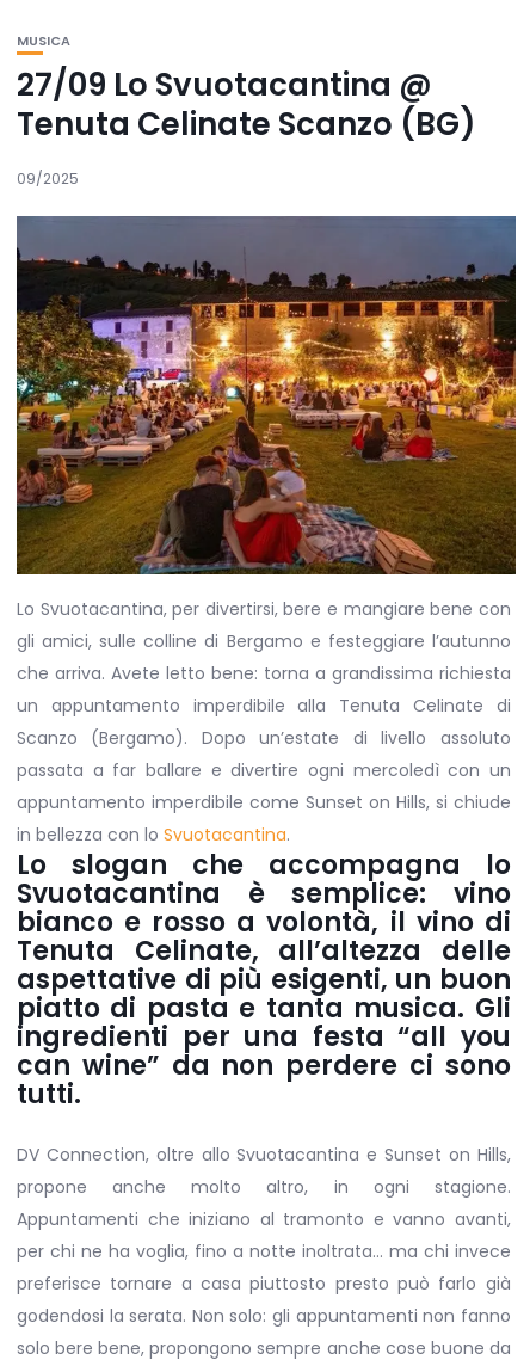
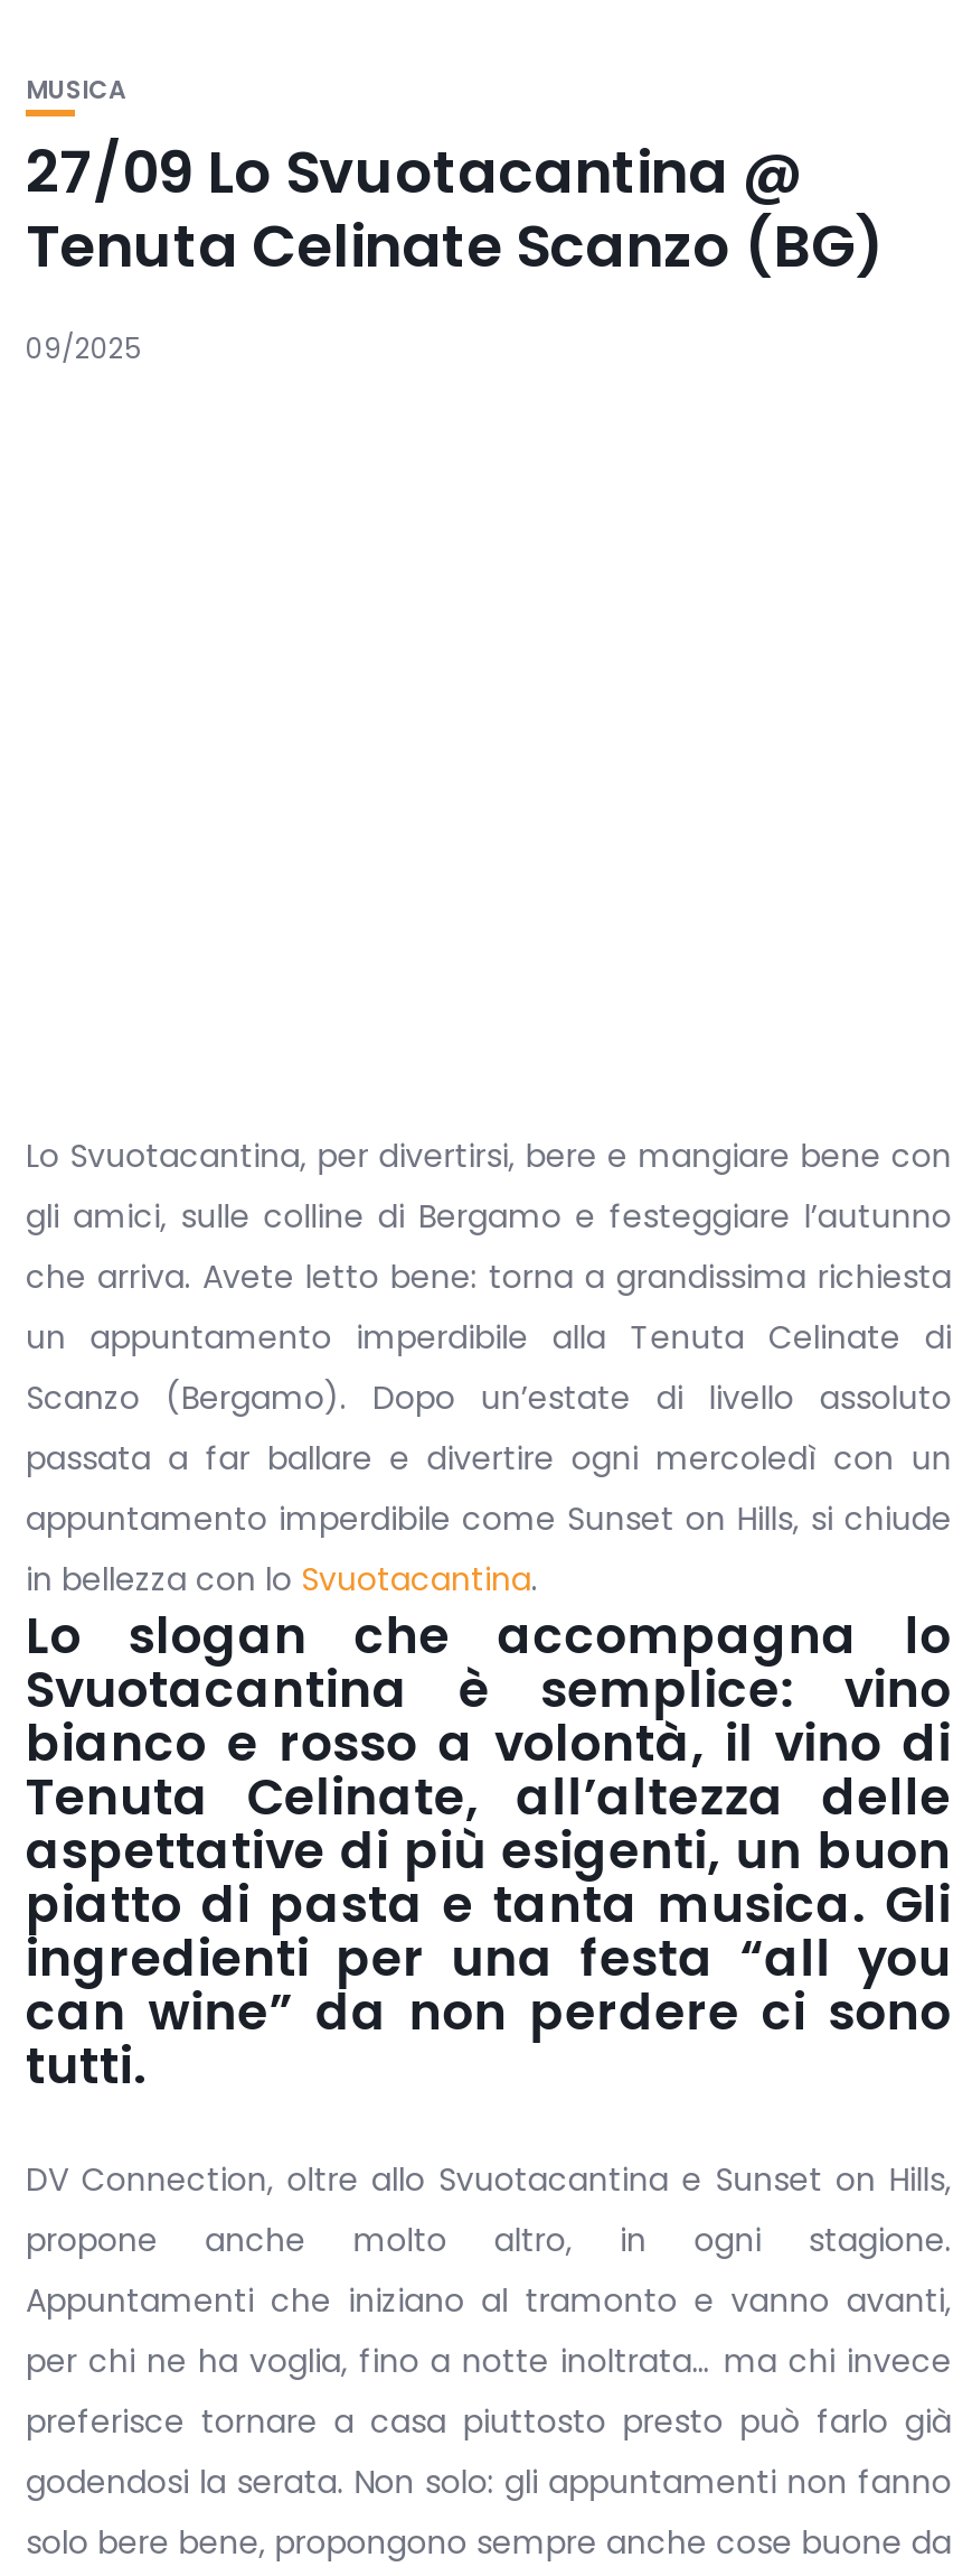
[16,215,517,576] [image] -> none

